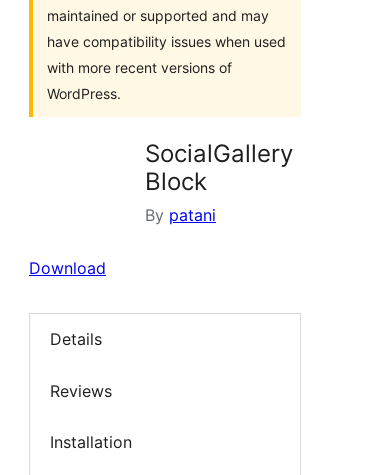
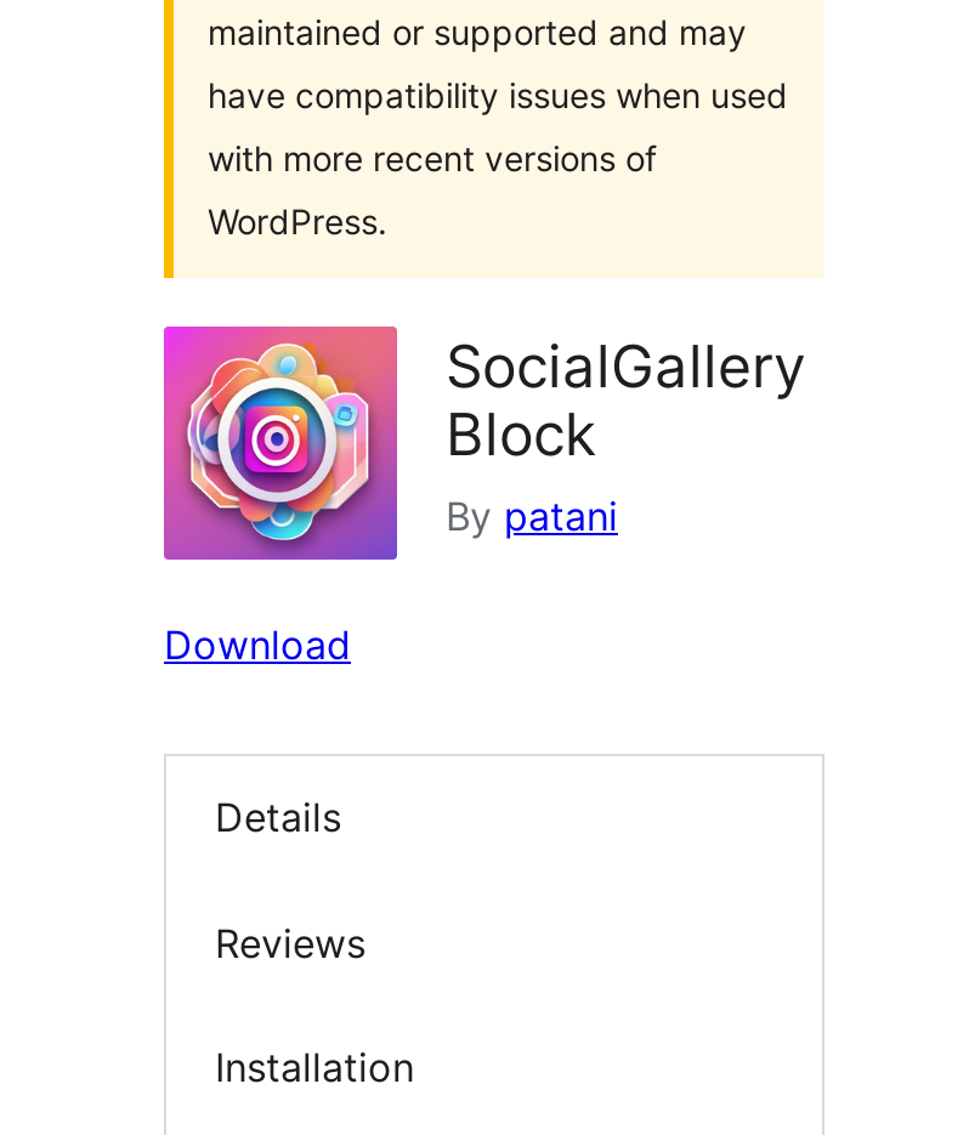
none -> [161,324,399,562] [image]

